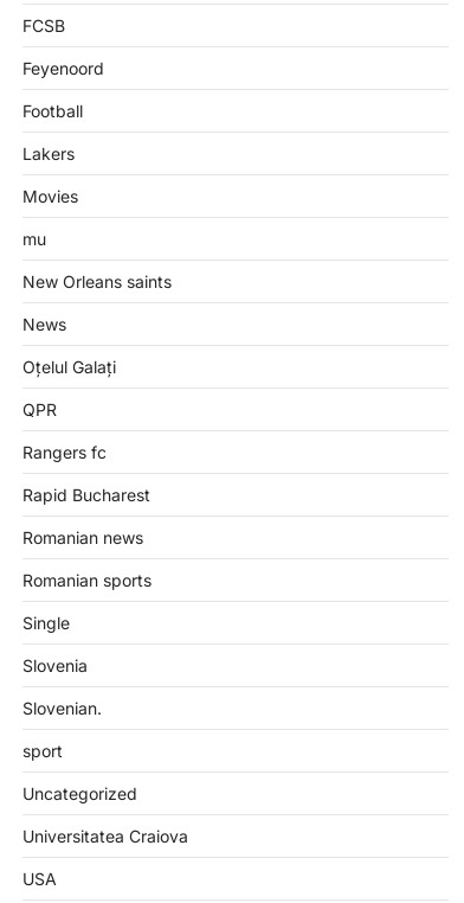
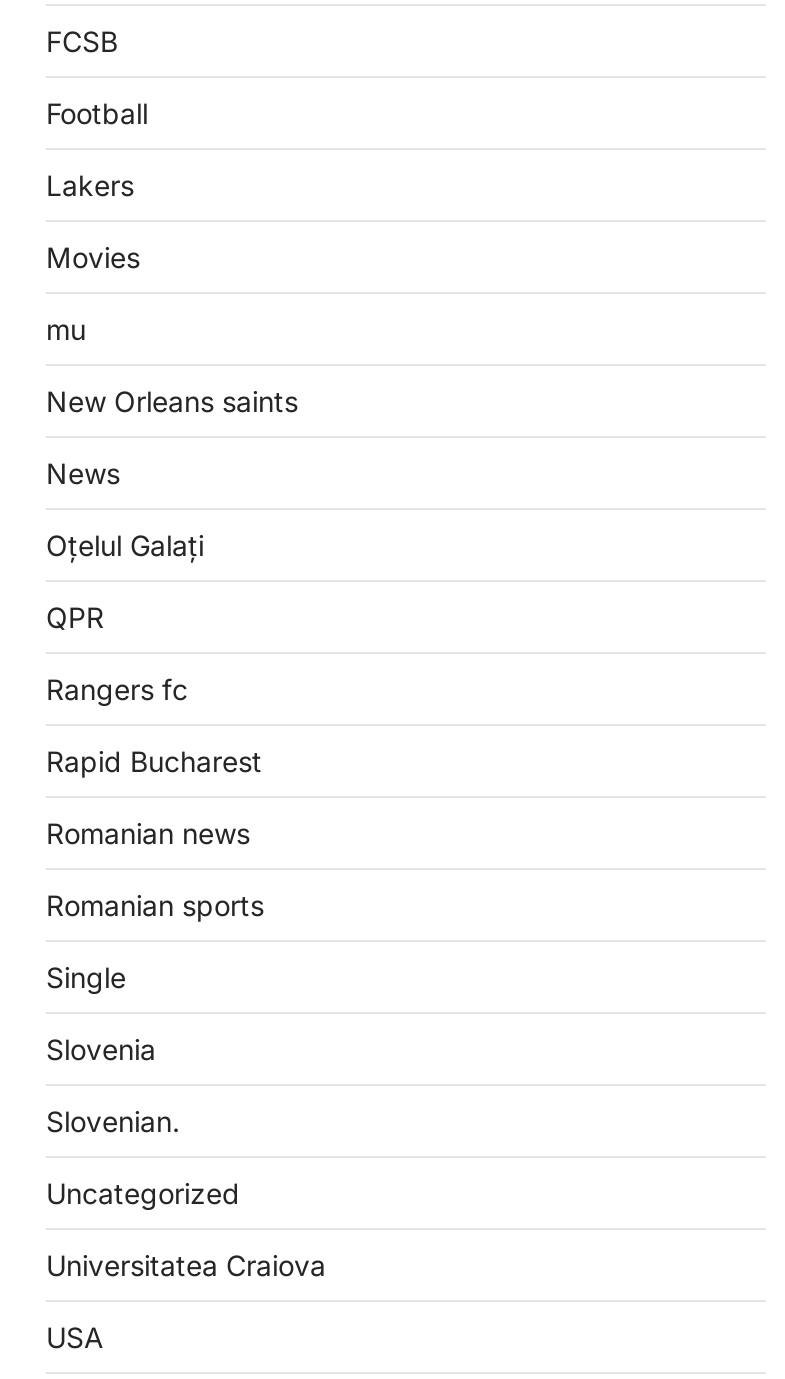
[22,58,104,78] Feyenoord -> none
[22,741,63,761] sport -> none

